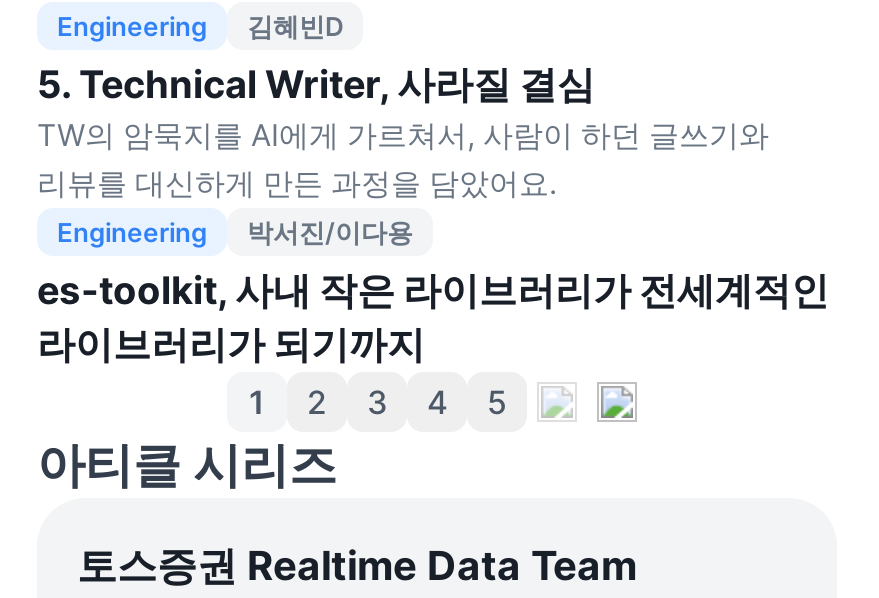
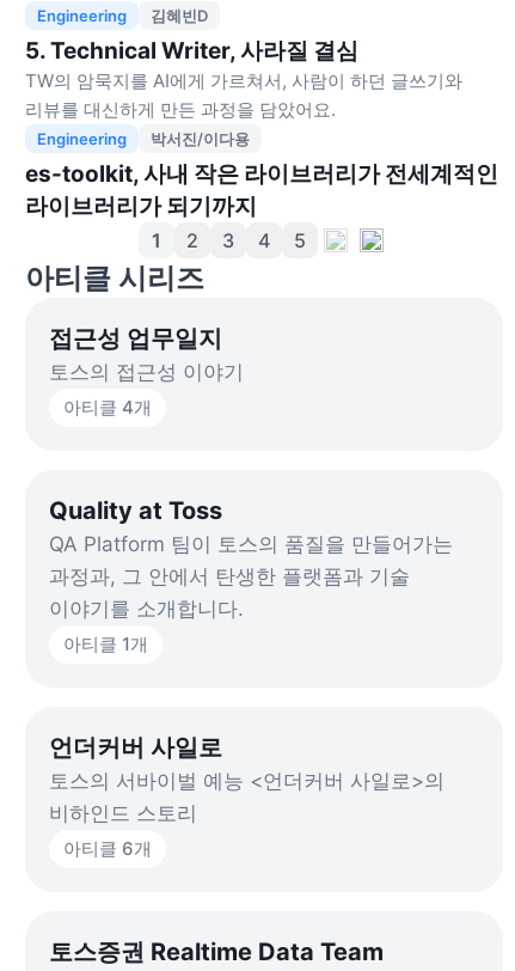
none -> [49,324,244,419] 접근성 업무일지 | 토스의 접근성 이야기 | 아티클 4개
none -> [49,496,453,655] Quality at Toss | QA Platform 팀이 토스의 품질을 만들어가는 | 과정과, 그 안에서 탄생한 플랫폼과 기술 | 이야기를 소개합니다. | 아티클 1개
none -> [49,733,445,860] 언더커버 사일로 | 토스의 서바이벌 예능 <언더커버 사일로>의 | 비하인드 스토리 | 아티클 6개

